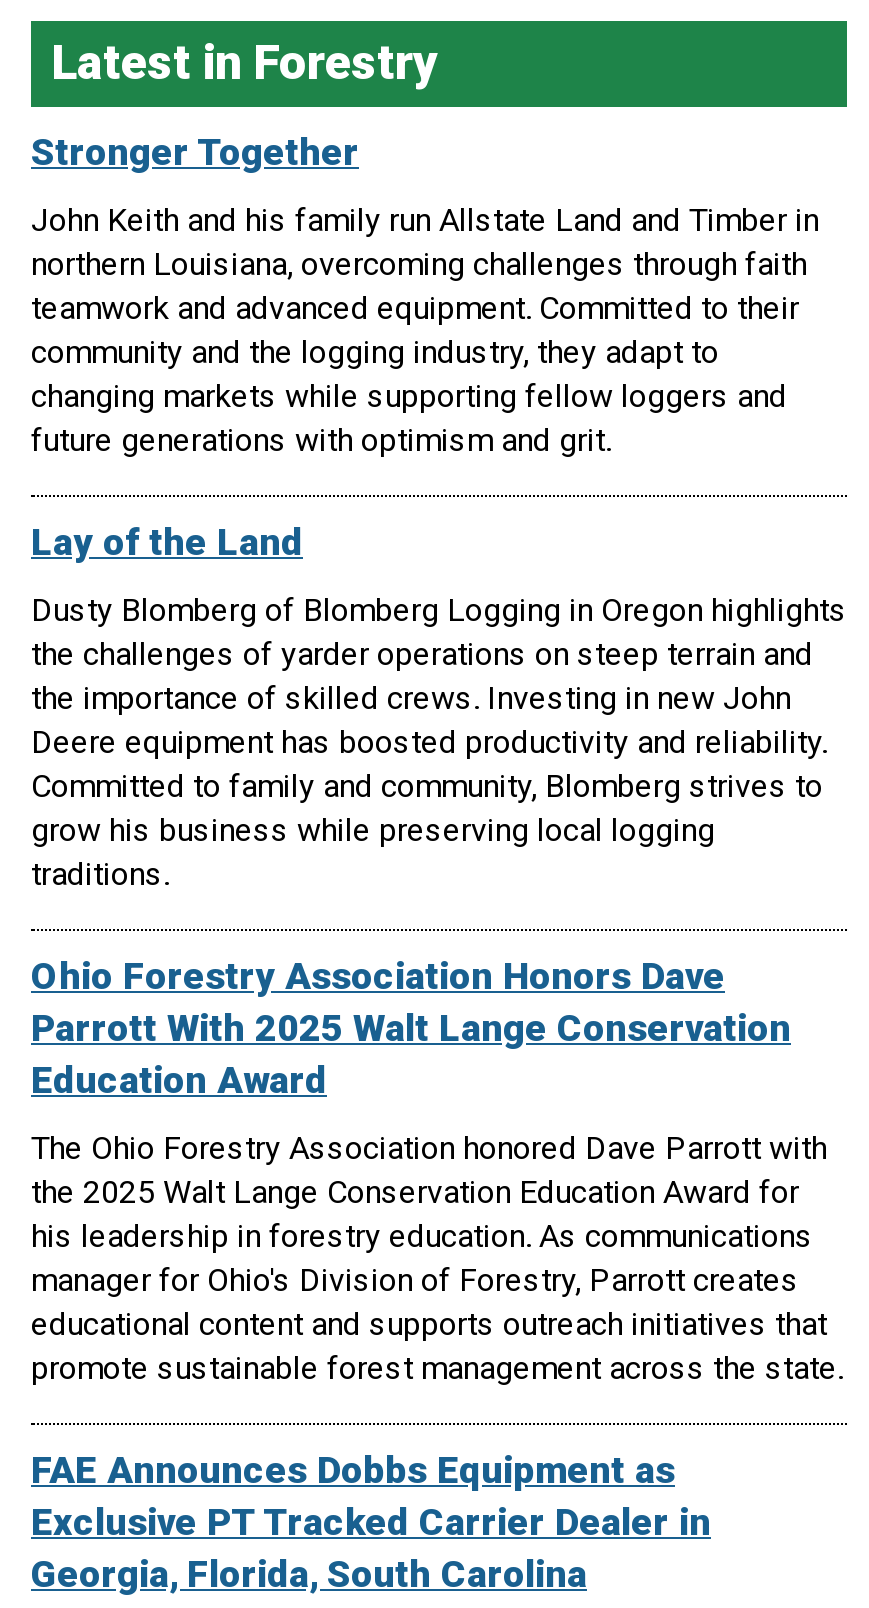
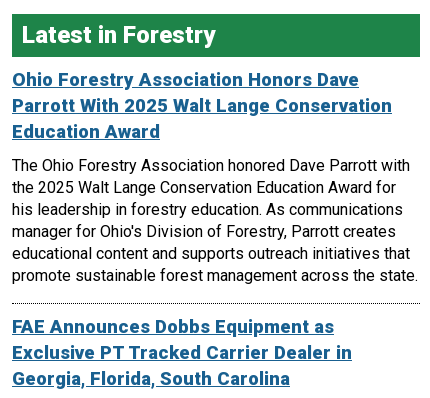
[31,131,847,893] Stronger Together | John Keith and his family run Allstate Land and Timber in | northern Louisiana, overcoming challenges through faith | teamwork and advanced equipment. Committed to their | community and the logging industry, they adapt to | changing markets while supporting fellow loggers and | future generations with optimism and grit. | Lay of the Land | Dusty Blomberg of Blomberg Logging in Oregon highlights | the challenges of yarder operations on steep terrain and | the importance of skilled crews. Investing in new John | Deere equipment has boosted productivity and reliability. | Committed to family and community, Blomberg strives to | grow his business while preserving local logging | traditions. -> none

